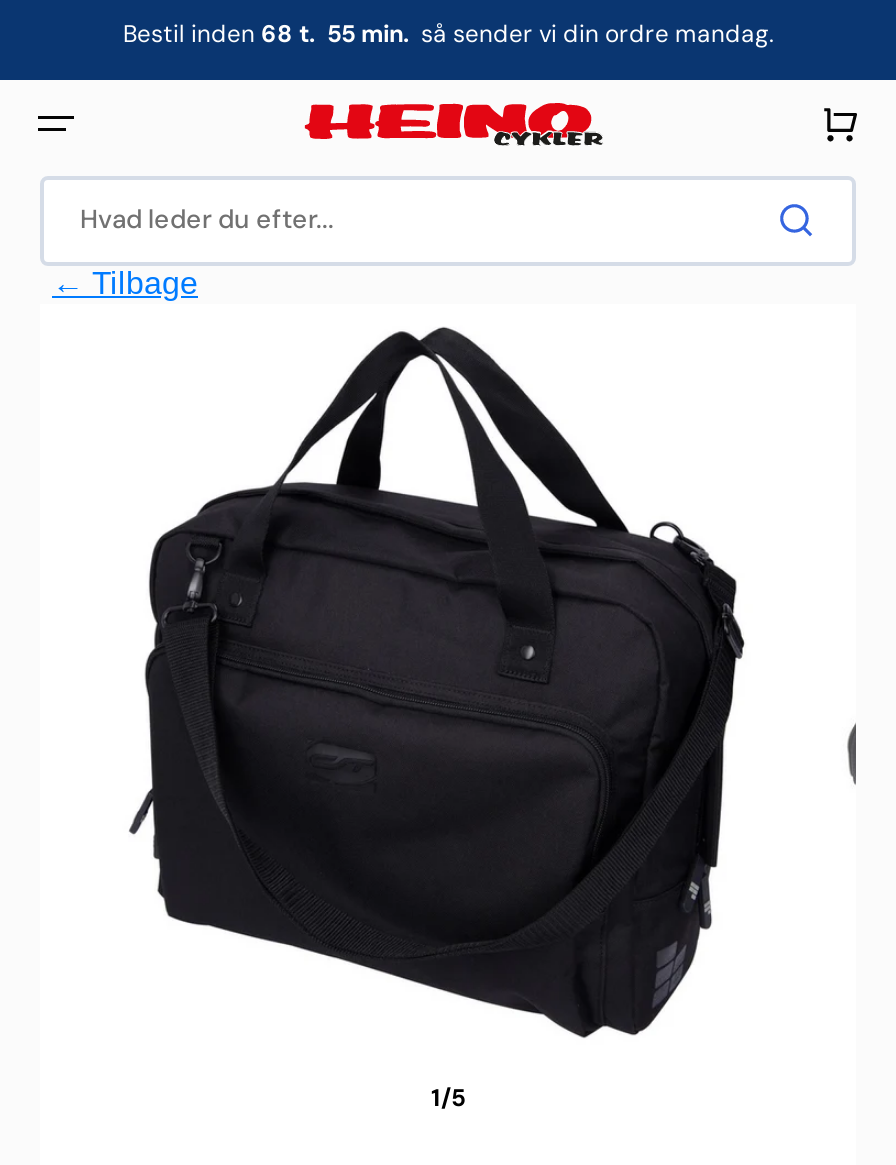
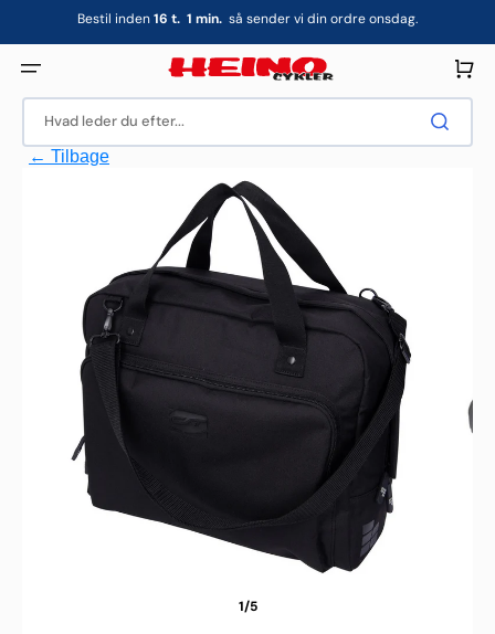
[123,18,773,50] Bestil inden 68 t. 55 min. så sender vi din ordre mandag. -> [77,10,418,28] Bestil inden 16 t. 1 min. så sender vi din ordre onsdag.

